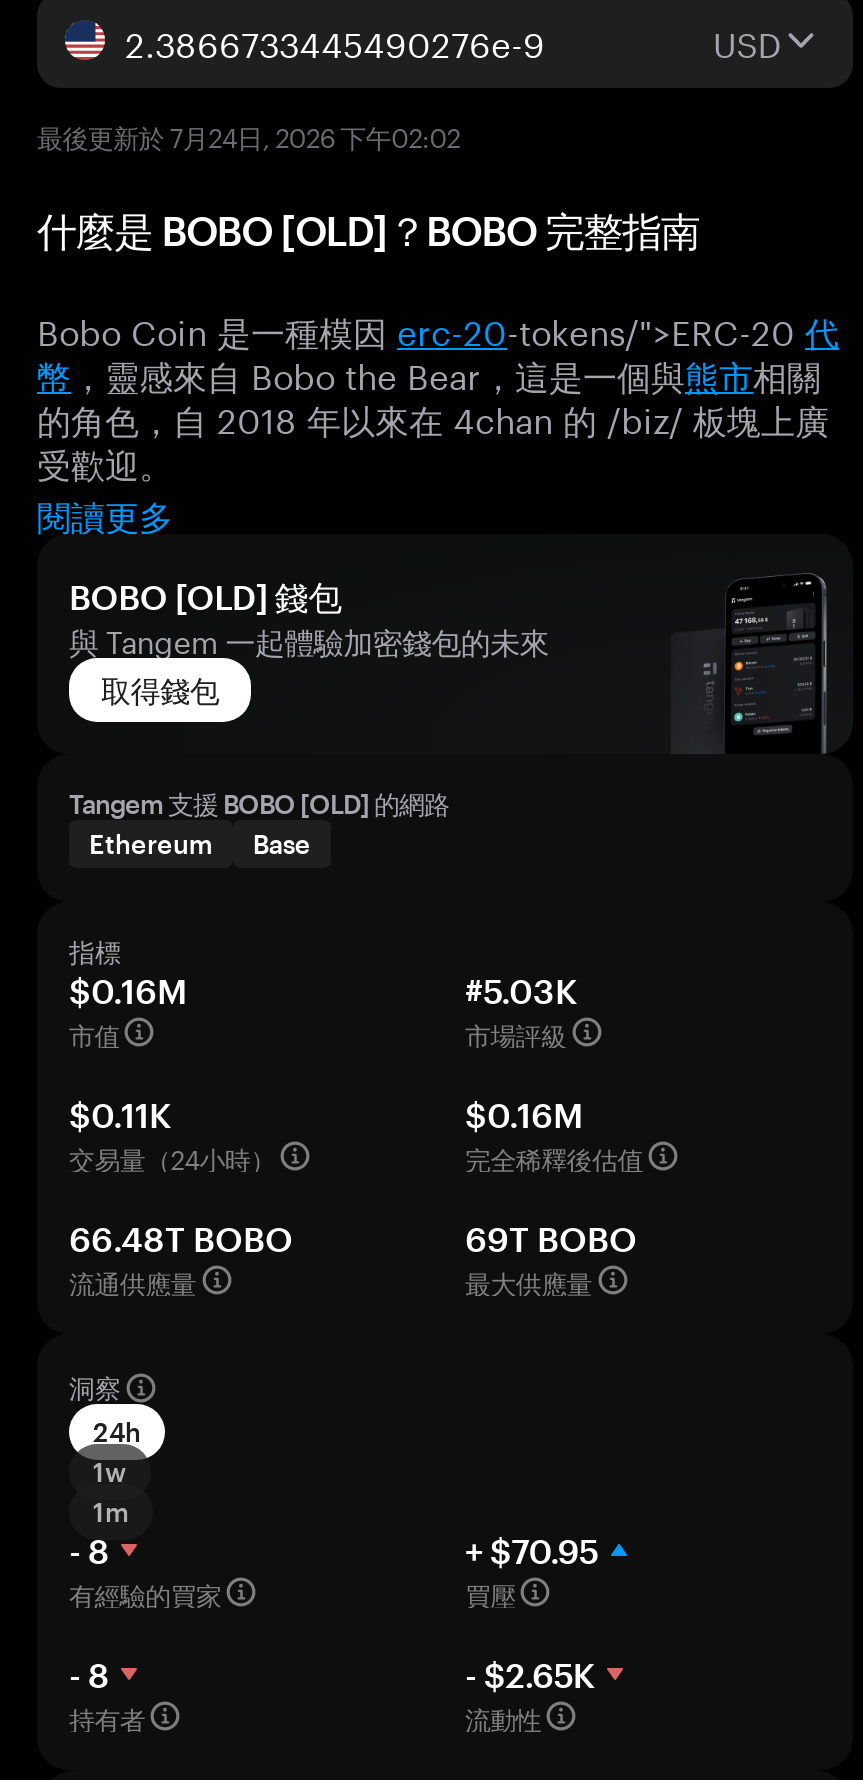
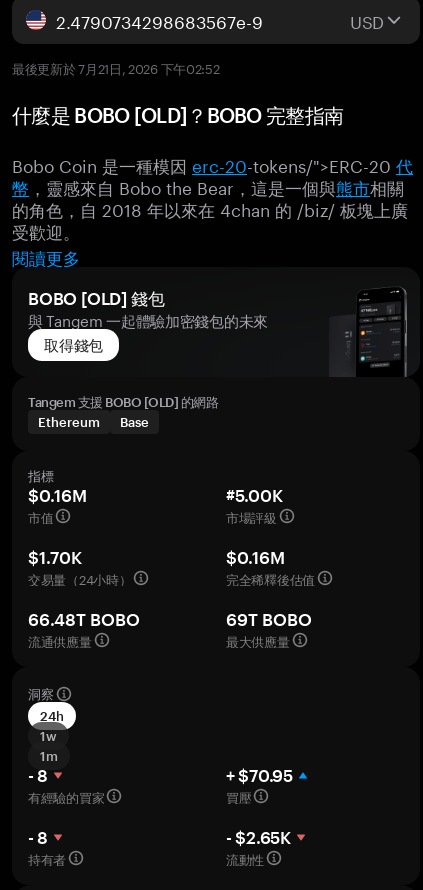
[37,114,460,154] 最後更新於 7月24日, 2026 下午02:02 -> [12,57,219,77] 最後更新於 7月21日, 2026 下午02:52
[465,970,577,1010] #5.03K -> [226,485,283,505] #5.00K
[69,1094,171,1134] $0.11K -> [28,547,82,567] $1.70K

